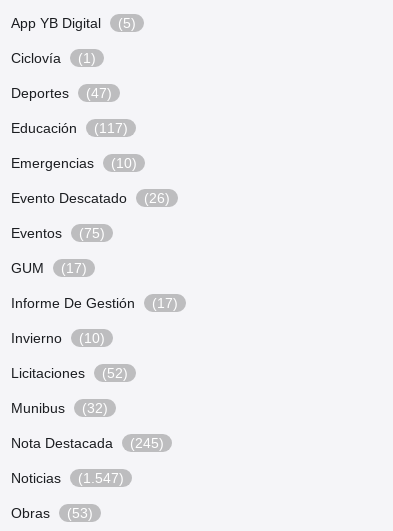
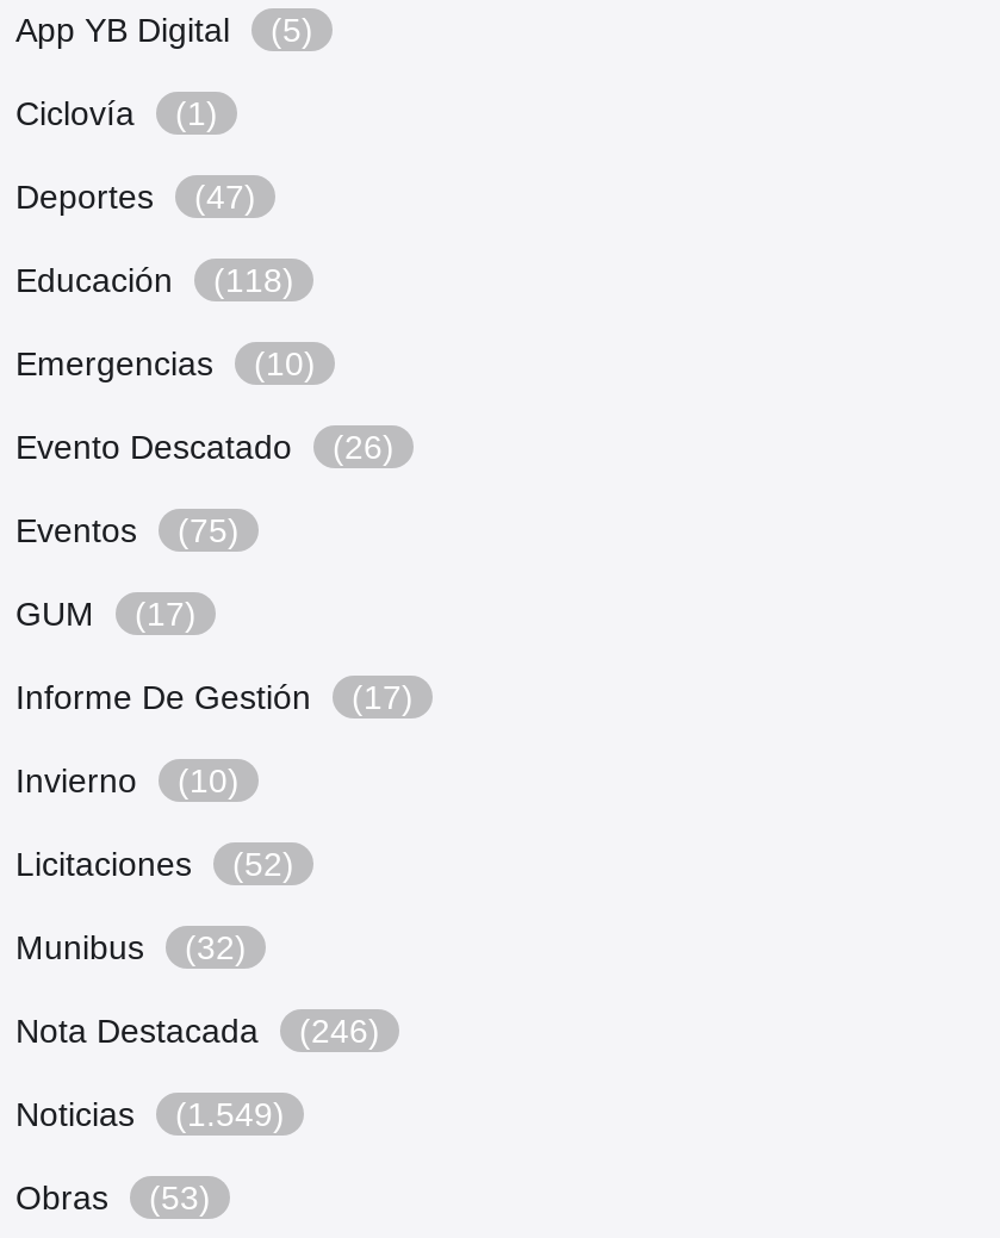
[11,120,128,136] Educación (117) -> [15,262,294,300] Educación (118)
[11,435,164,451] Nota Destacada (245) -> [15,1013,380,1051] Nota Destacada (246)
[11,470,124,486] Noticias (1.547) -> [15,1096,285,1134] Noticias (1.549)

